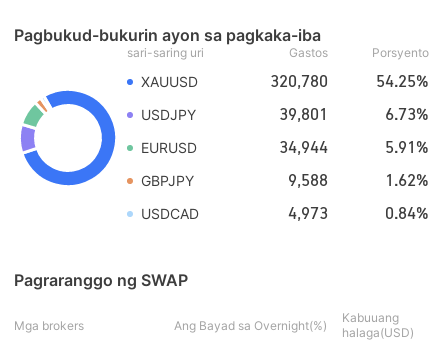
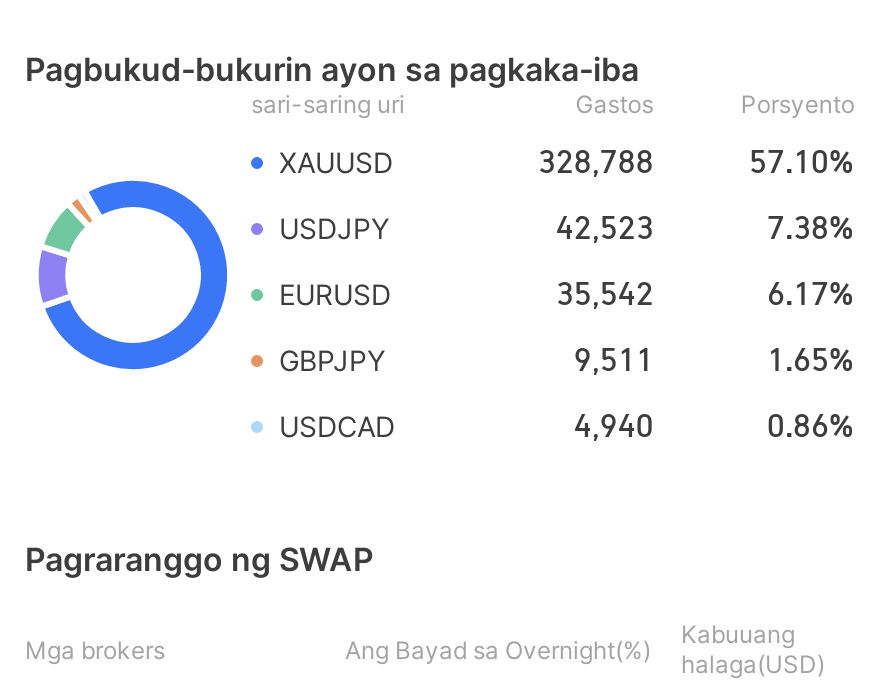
[270,71,328,92] 320,780 -> [538,141,654,183] 328,788
[376,71,429,92] 54.25% -> [749,141,855,183] 57.10%
[279,104,328,125] 39,801 -> [556,207,654,249] 42,523
[385,104,429,125] 6.73% -> [767,207,855,249] 7.38%
[279,137,328,158] 34,944 -> [556,273,654,315] 35,542
[385,137,429,158] 5.91% -> [767,273,855,315] 6.17%
[288,170,328,191] 9,588 -> [574,339,654,381] 9,511
[385,170,429,191] 1.62% -> [767,339,855,381] 1.65%
[288,203,328,224] 4,973 -> [574,405,654,447] 4,940
[385,203,429,224] 0.84% -> [767,405,855,447] 0.86%

